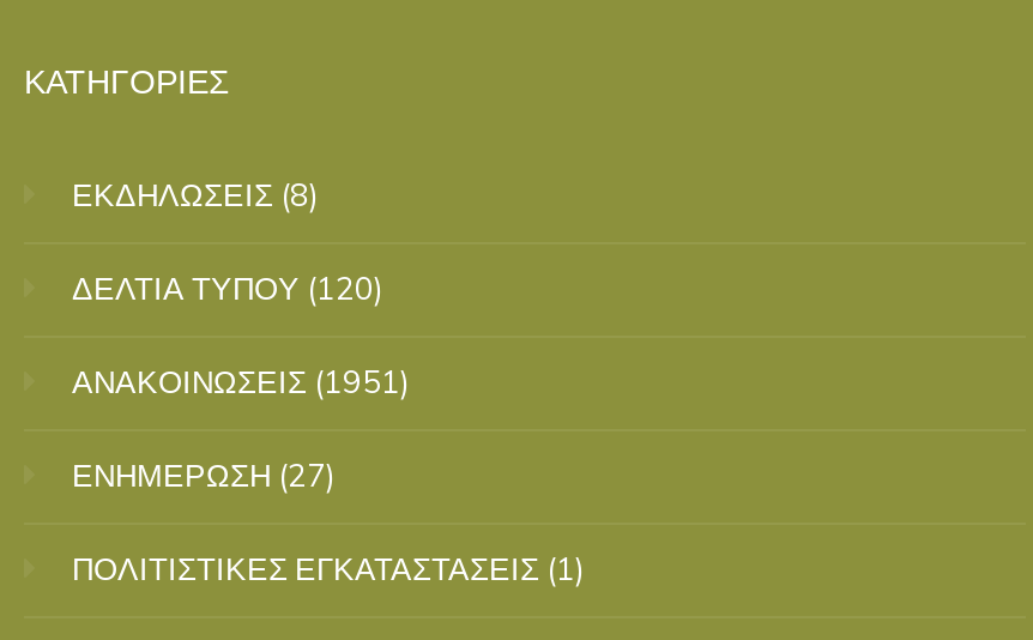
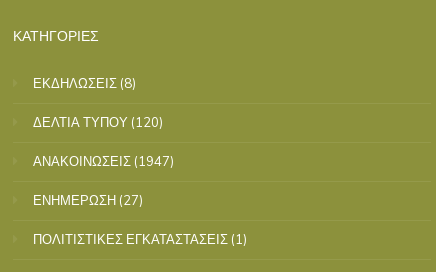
[72,362,410,401] ΑΝΑΚΟΙΝΩΣΕΙΣ (1951) -> [33,153,174,169] ΑΝΑΚΟΙΝΩΣΕΙΣ (1947)

